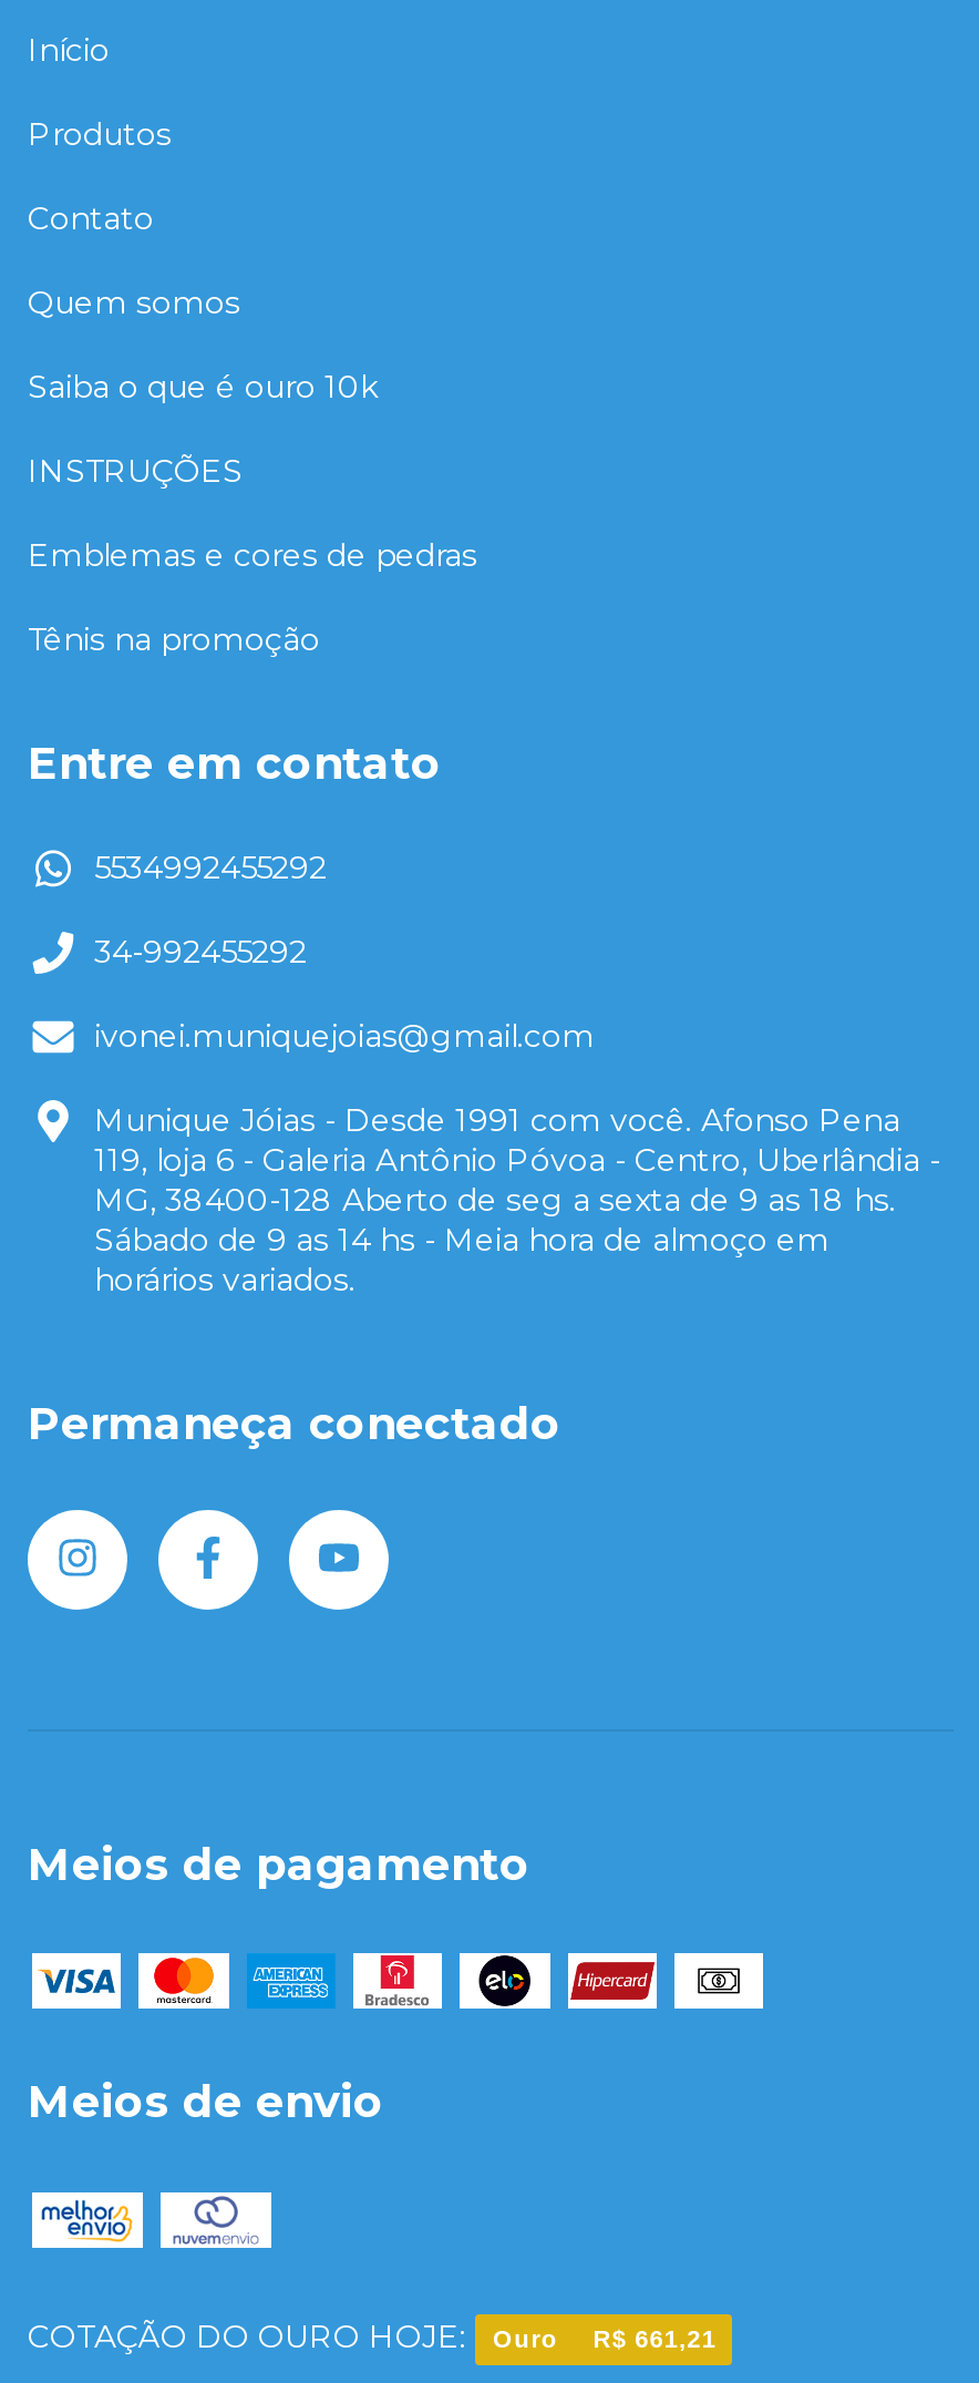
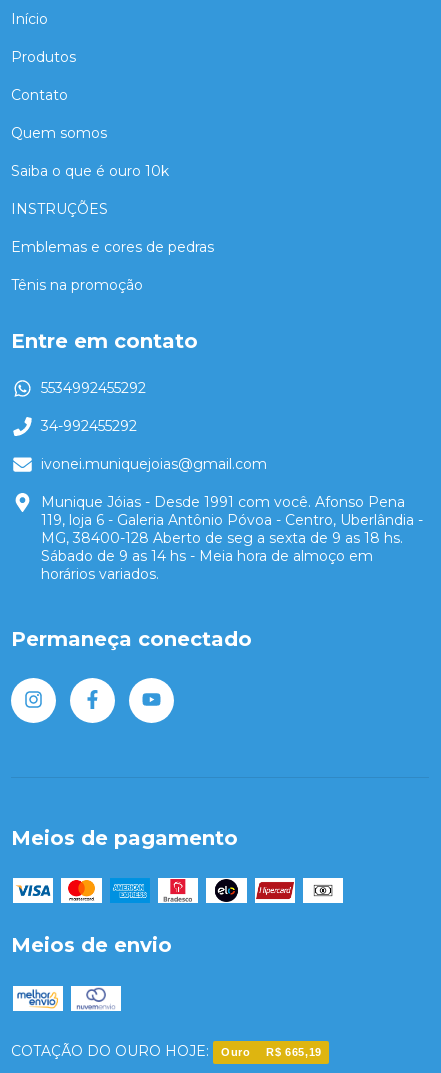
[28,2317,717,2356] COTAÇÃO DO OURO HOJE: Ouro R$ 661,21 -> [11,1042,322,1060] COTAÇÃO DO OURO HOJE: Ouro R$ 665,19

